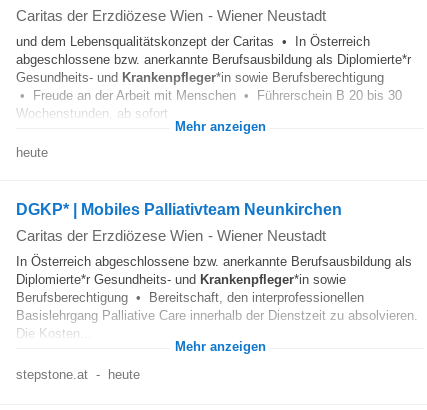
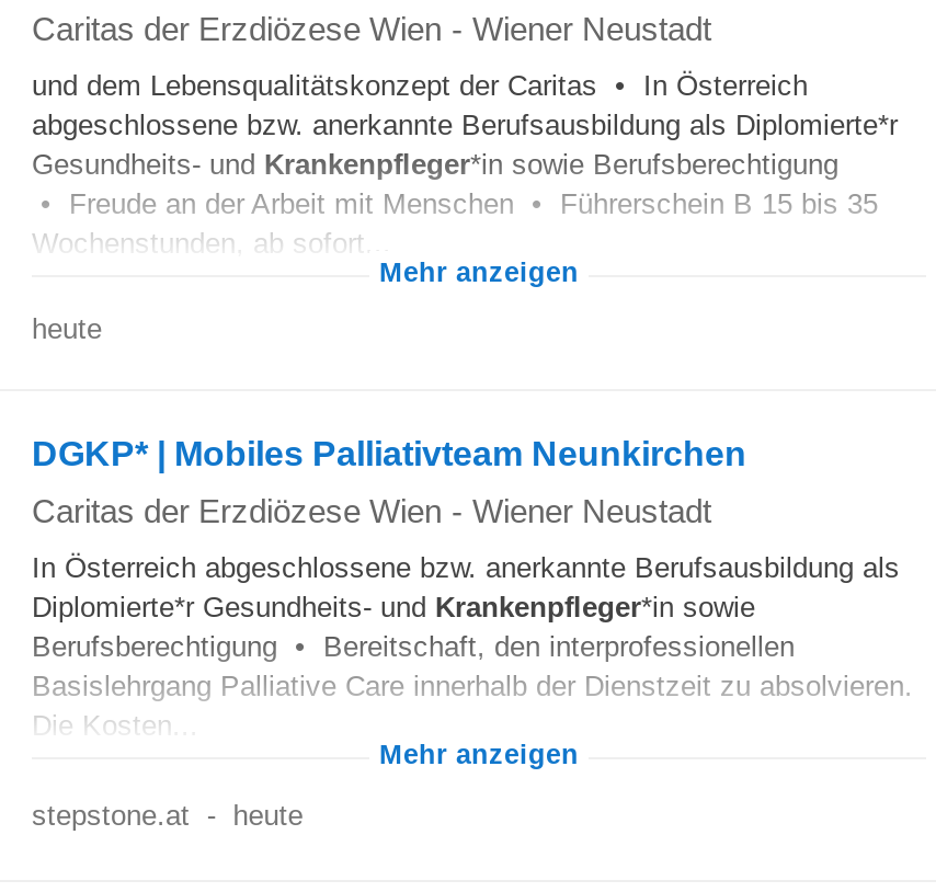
[16,88,402,103] • Freude an der Arbeit mit Menschen • Führerschein B 20 bis 30 -> [32,187,878,220] • Freude an der Arbeit mit Menschen • Führerschein B 15 bis 35

